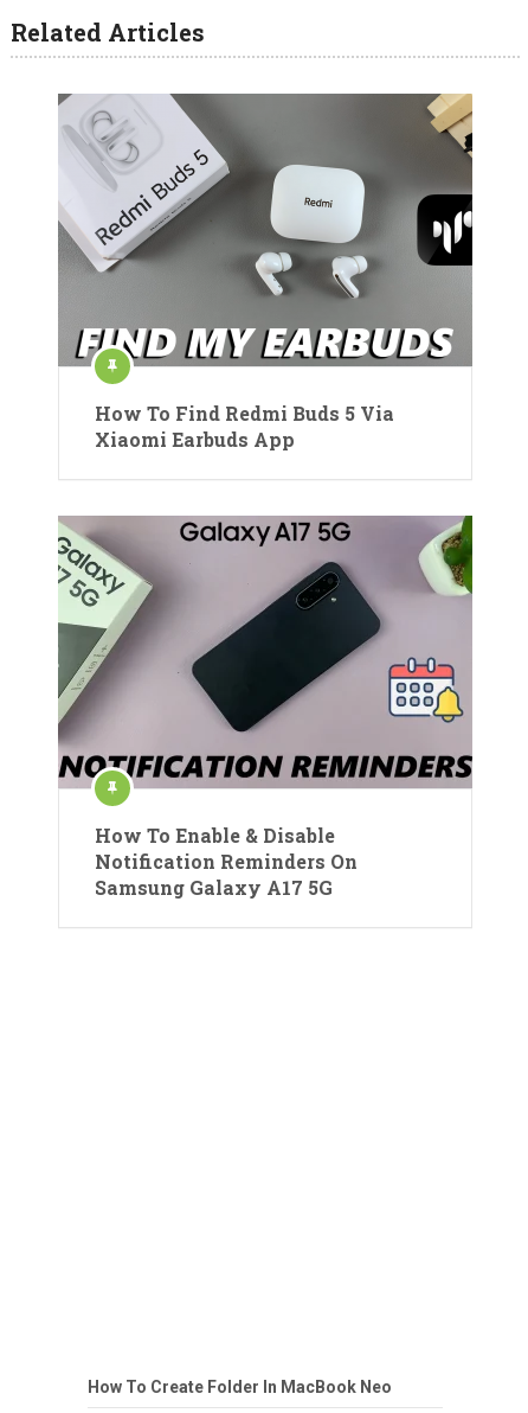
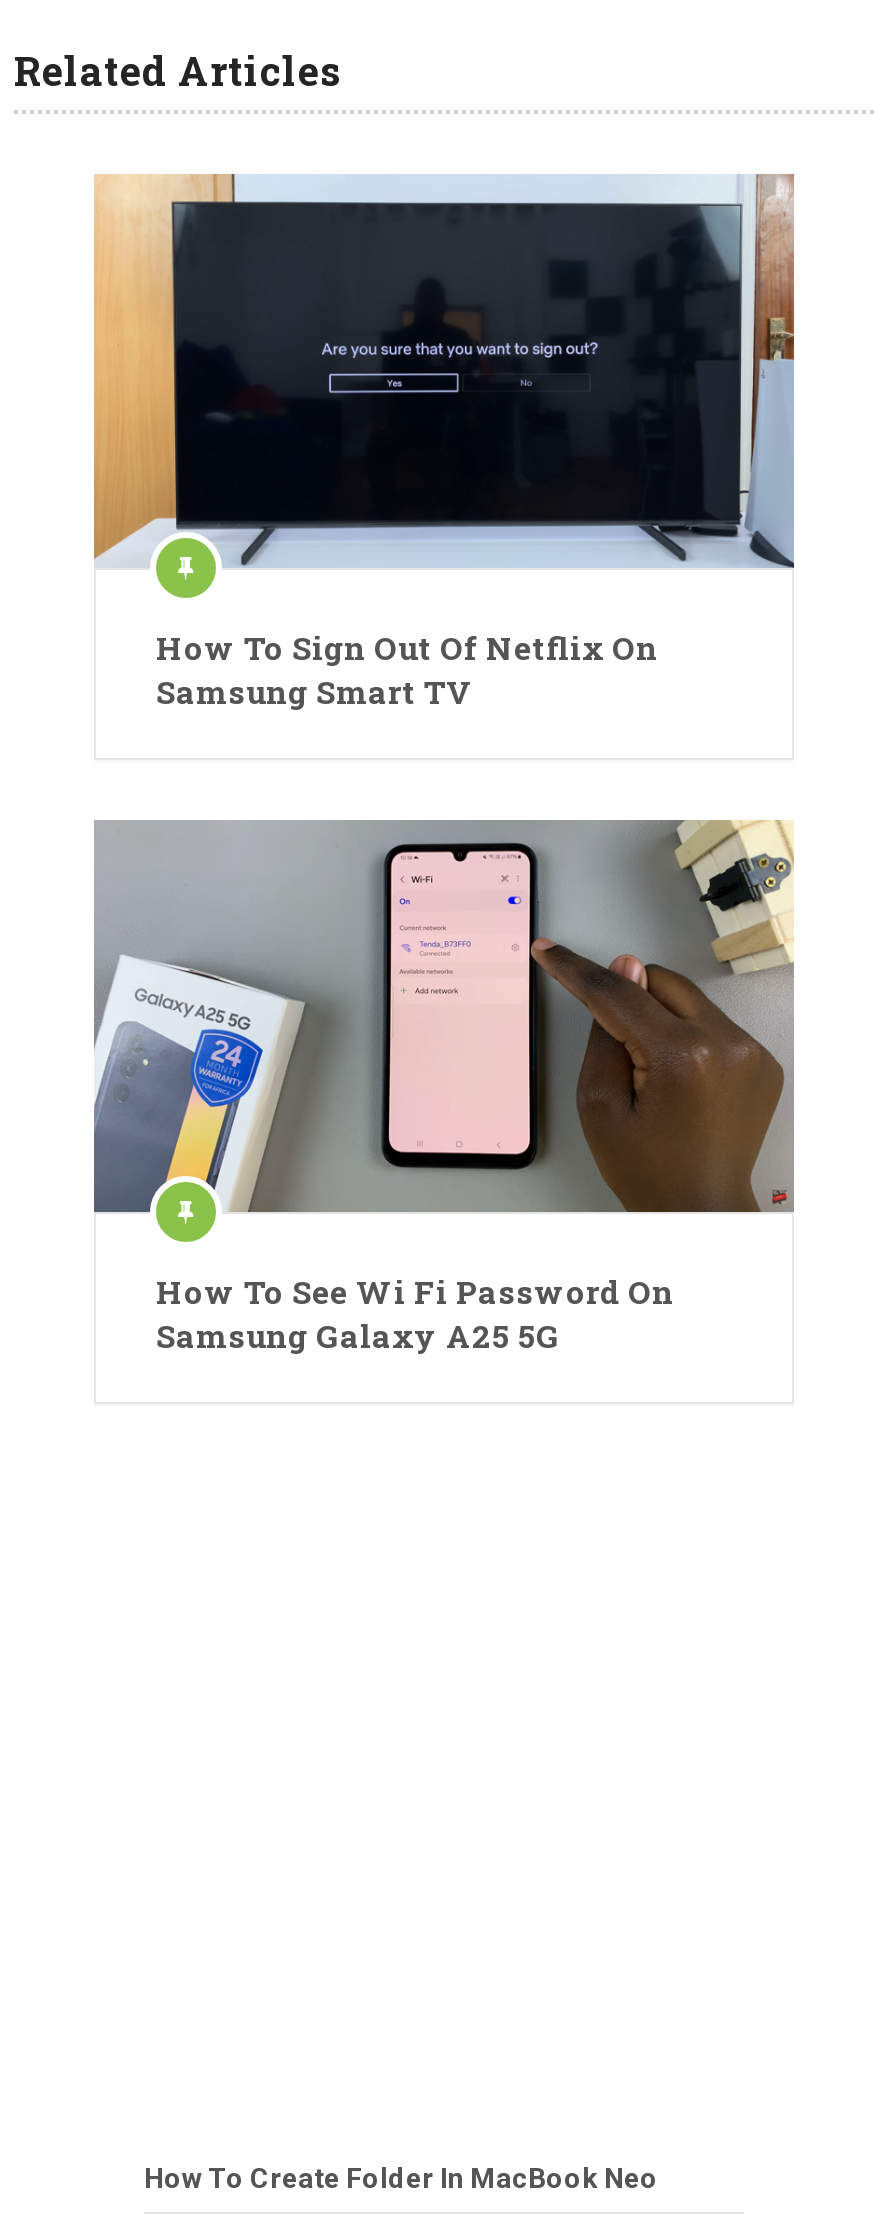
[57,92,474,452] [image] | How To Find Redmi Buds 5 Via | Xiaomi Earbuds App -> [94,174,796,711] [image] | How To Sign Out Of Netflix On | Samsung Smart TV
[57,514,474,900] [image] | How To Enable & Disable | Notification Reminders On | Samsung Galaxy A17 5G -> [94,818,794,1356] [image] | How To See Wi Fi Password On | Samsung Galaxy A25 5G

